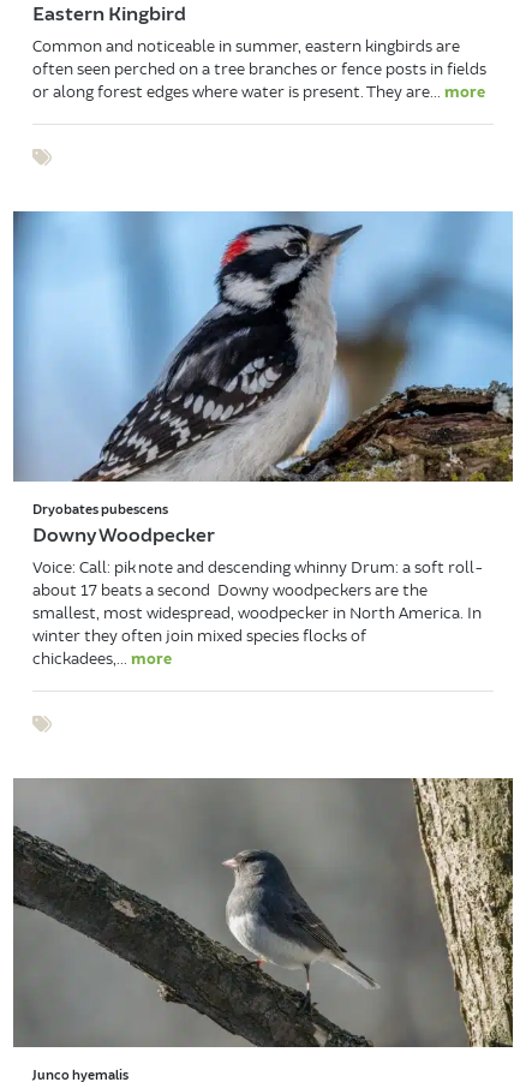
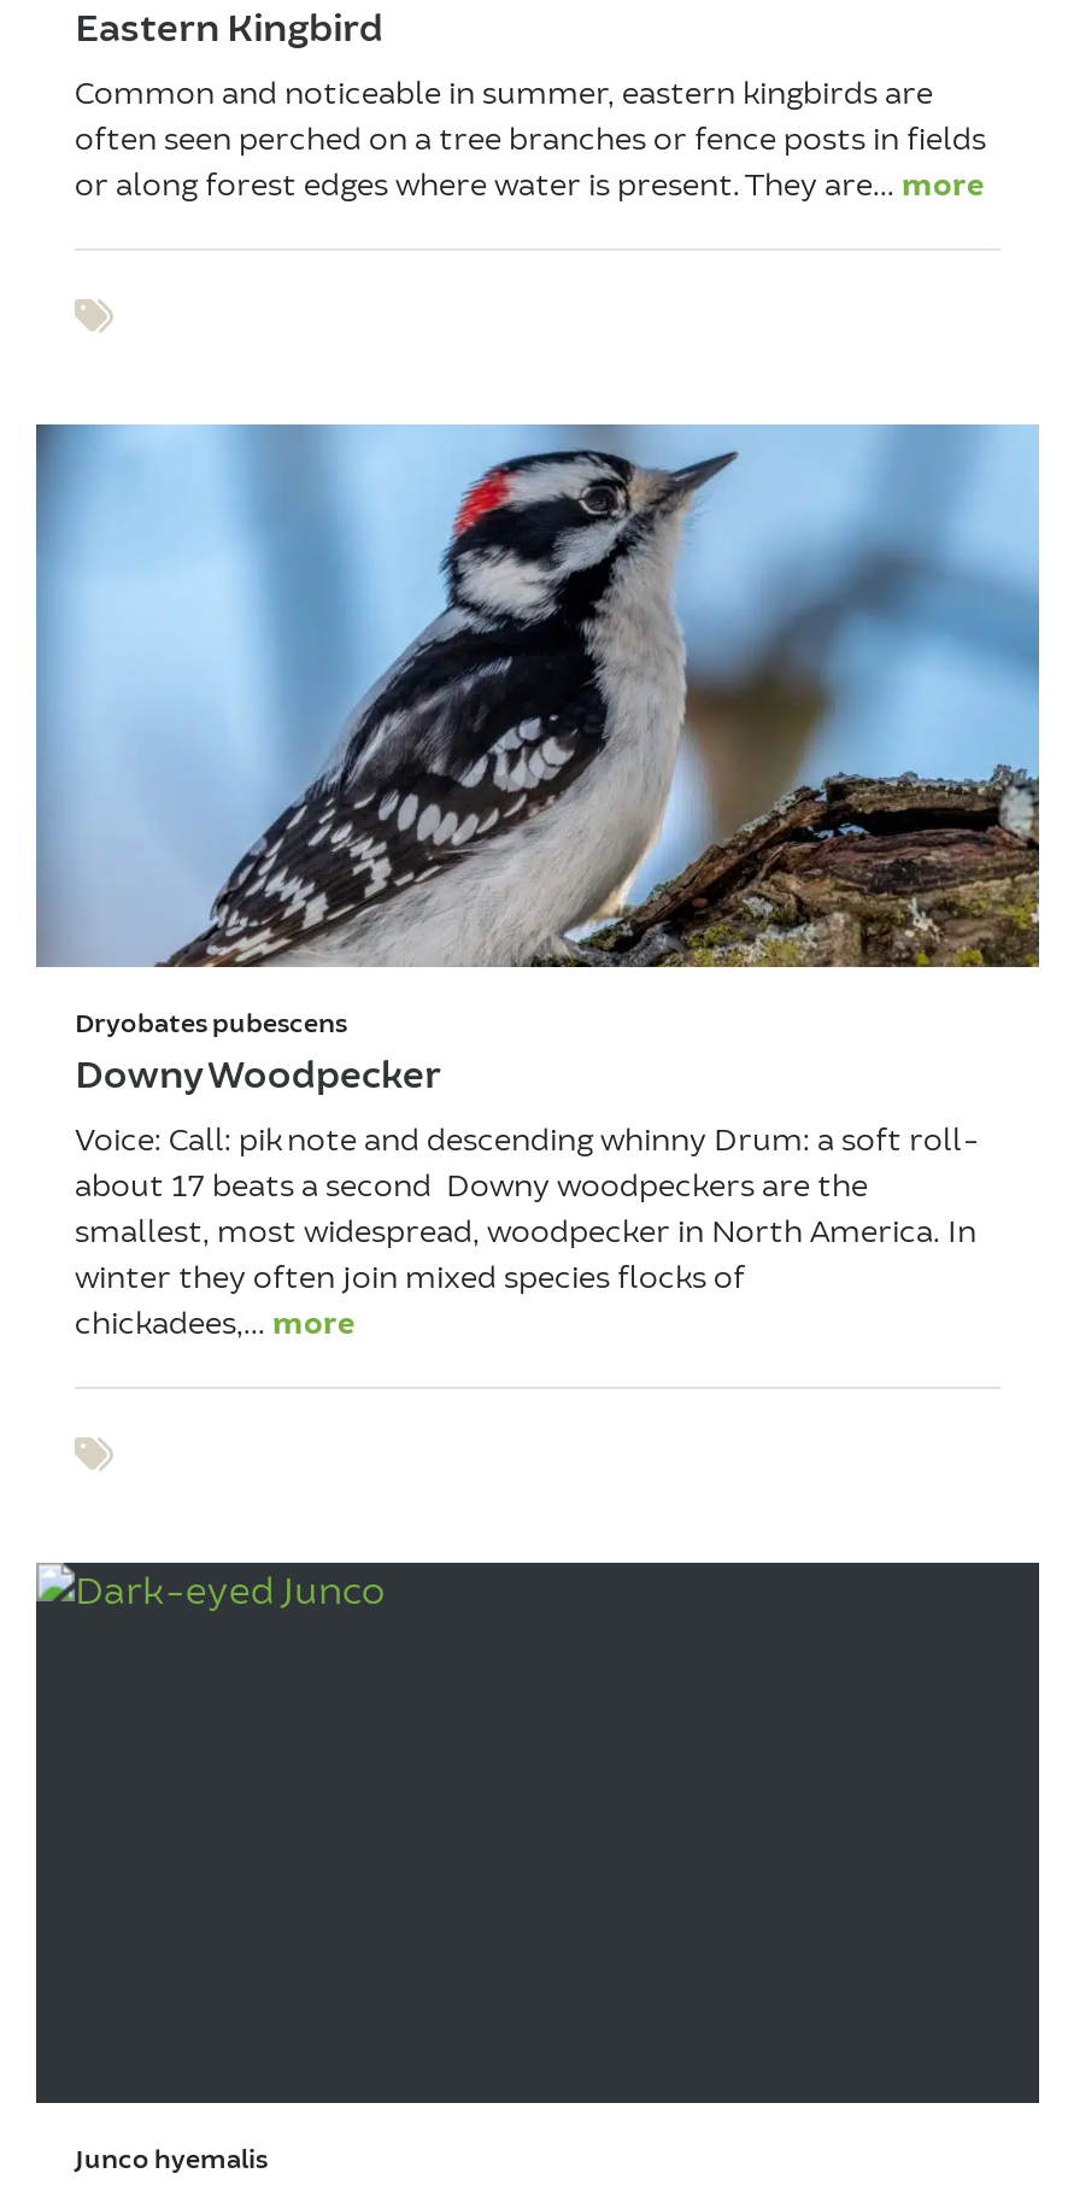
[13,777,514,1048] [image] -> none

